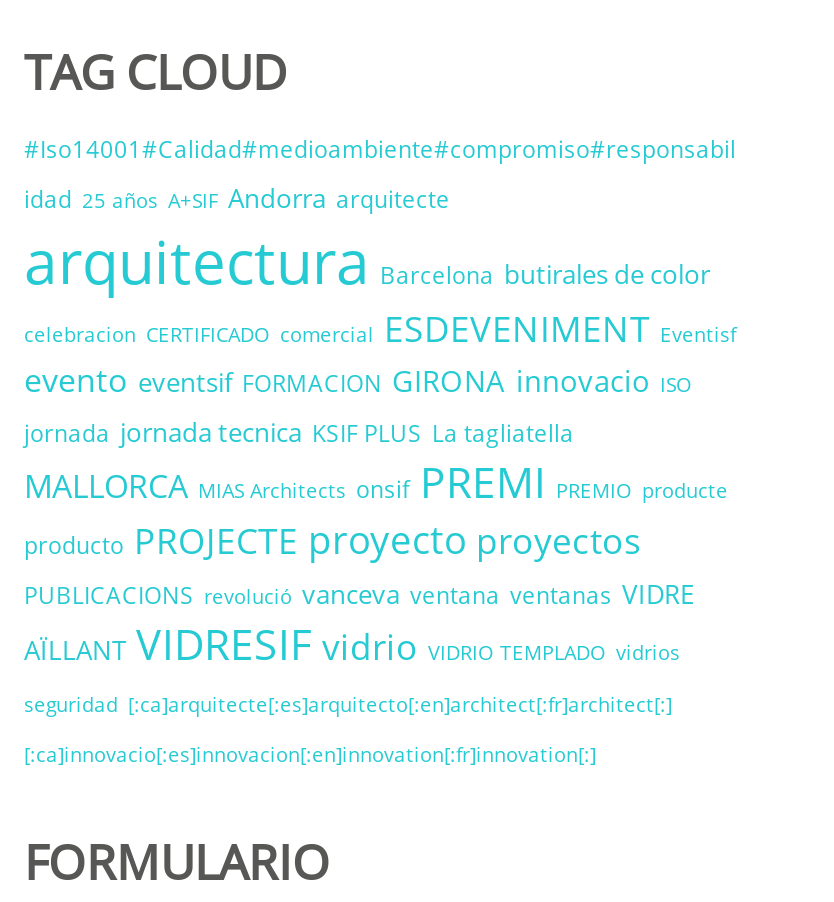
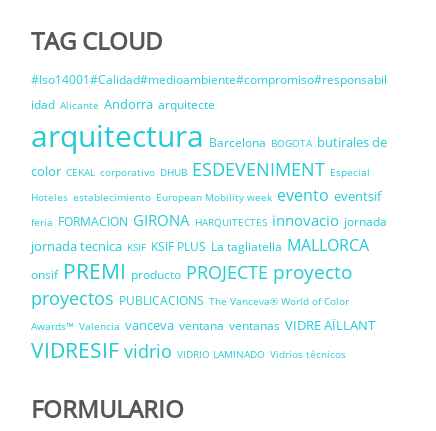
[24,179,736,767] idad 25 años A+SIF Andorra arquitecte | arquitectura Barcelona butirales de color | celebracion CERTIFICADO comercial ESDEVENIMENT Eventisf | evento eventsif FORMACION GIRONA innovacio ISO | jornada jornada tecnica KSIF PLUS La tagliatella | MALLORCA MIAS Architects onsif PREMI PREMIO producte | producto PROJECTE proyecto proyectos | PUBLICACIONS revolució vanceva ventana ventanas VIDRE | AÏLLANT VIDRESIF vidrio VIDRIO TEMPLADO vidrios | seguridad [:ca]arquitecte[:es]arquitecto[:en]architect[:fr]architect[:] | [:ca]innovacio[:es]innovacion[:en]innovation[:fr]innovation[:] -> [31,94,387,363] idad Alicante Andorra arquitecte | arquitectura Barcelona BOGOTA butirales de | color CEKAL corporativo DHUB ESDEVENIMENT Especial | Hoteles establecimiento European Mobility week evento eventsif | feria FORMACION GIRONA HARQUITECTES innovacio jornada | jornada tecnica KSIF KSIF PLUS La tagliatella MALLORCA | onsif PREMI producto PROJECTE proyecto | proyectos PUBLICACIONS The Vanceva® World of Color | Awards™ Valencia vanceva ventana ventanas VIDRE AÏLLANT | VIDRESIF vidrio VIDRIO LAMINADO Vidrios técnicos

